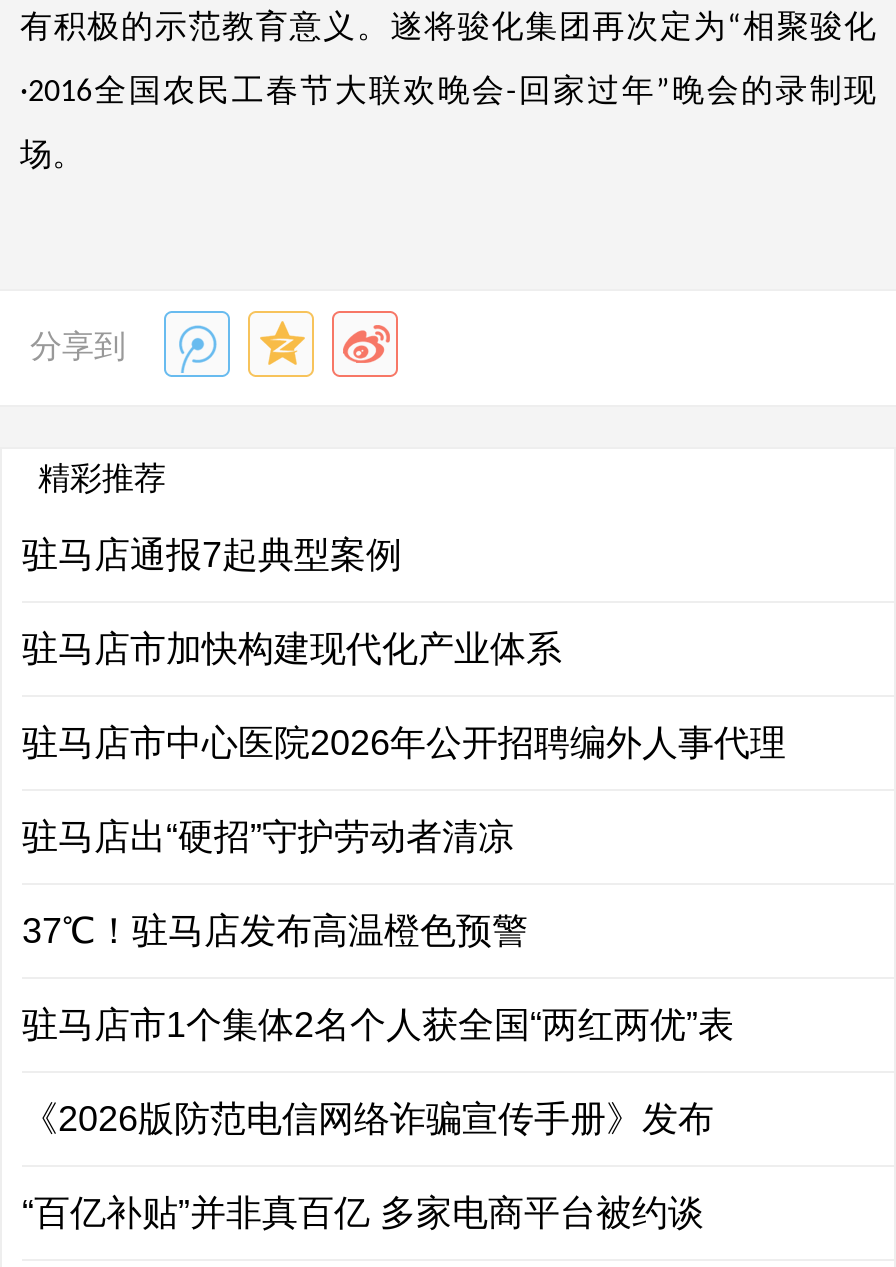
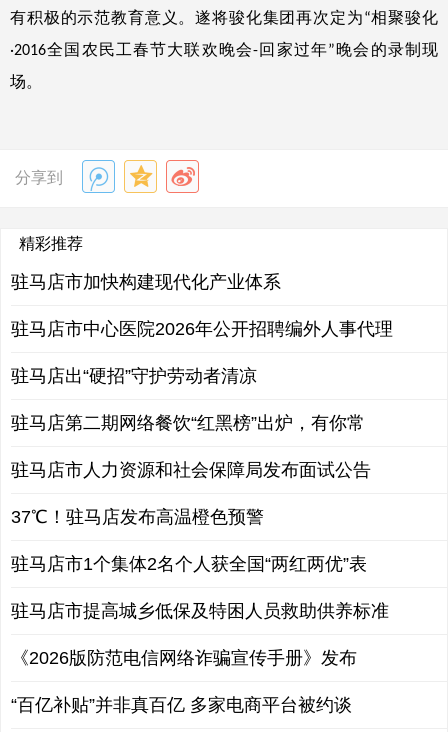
[22,535,402,575] 驻马店通报7起典型案例 -> none
moved [22,629,786,857] -> [11,272,393,386]: 驻马店市加快构建现代化产业体系 | 驻马店市中心医院2026年公开招聘编外人事代理 | 驻马店出“硬招”守护劳动者清凉
none -> [11,413,371,480] 驻马店第二期网络餐饮“红黑榜”出炉，有你常 | 驻马店市人力资源和社会保障局发布面试公告
none -> [11,601,389,621] 驻马店市提高城乡低保及特困人员救助供养标准

